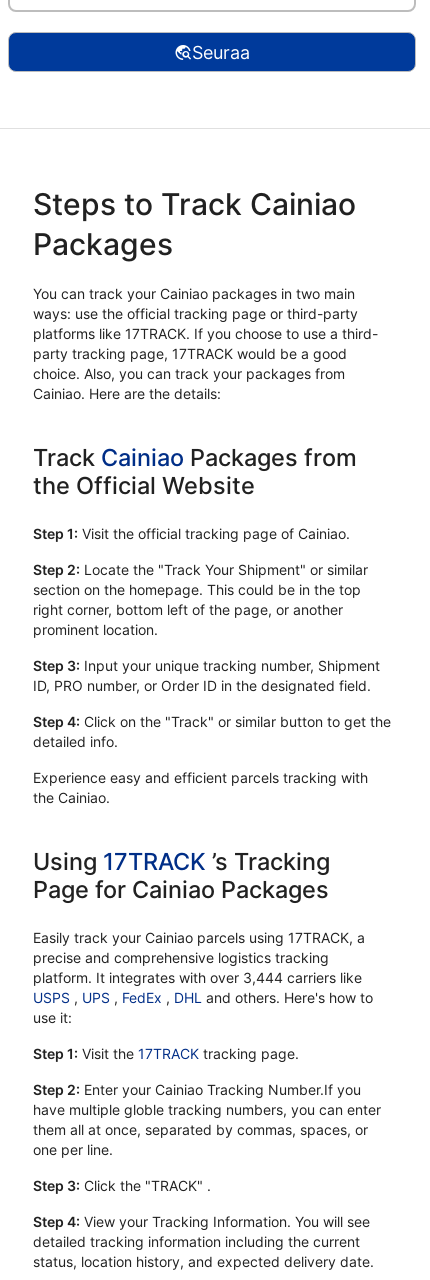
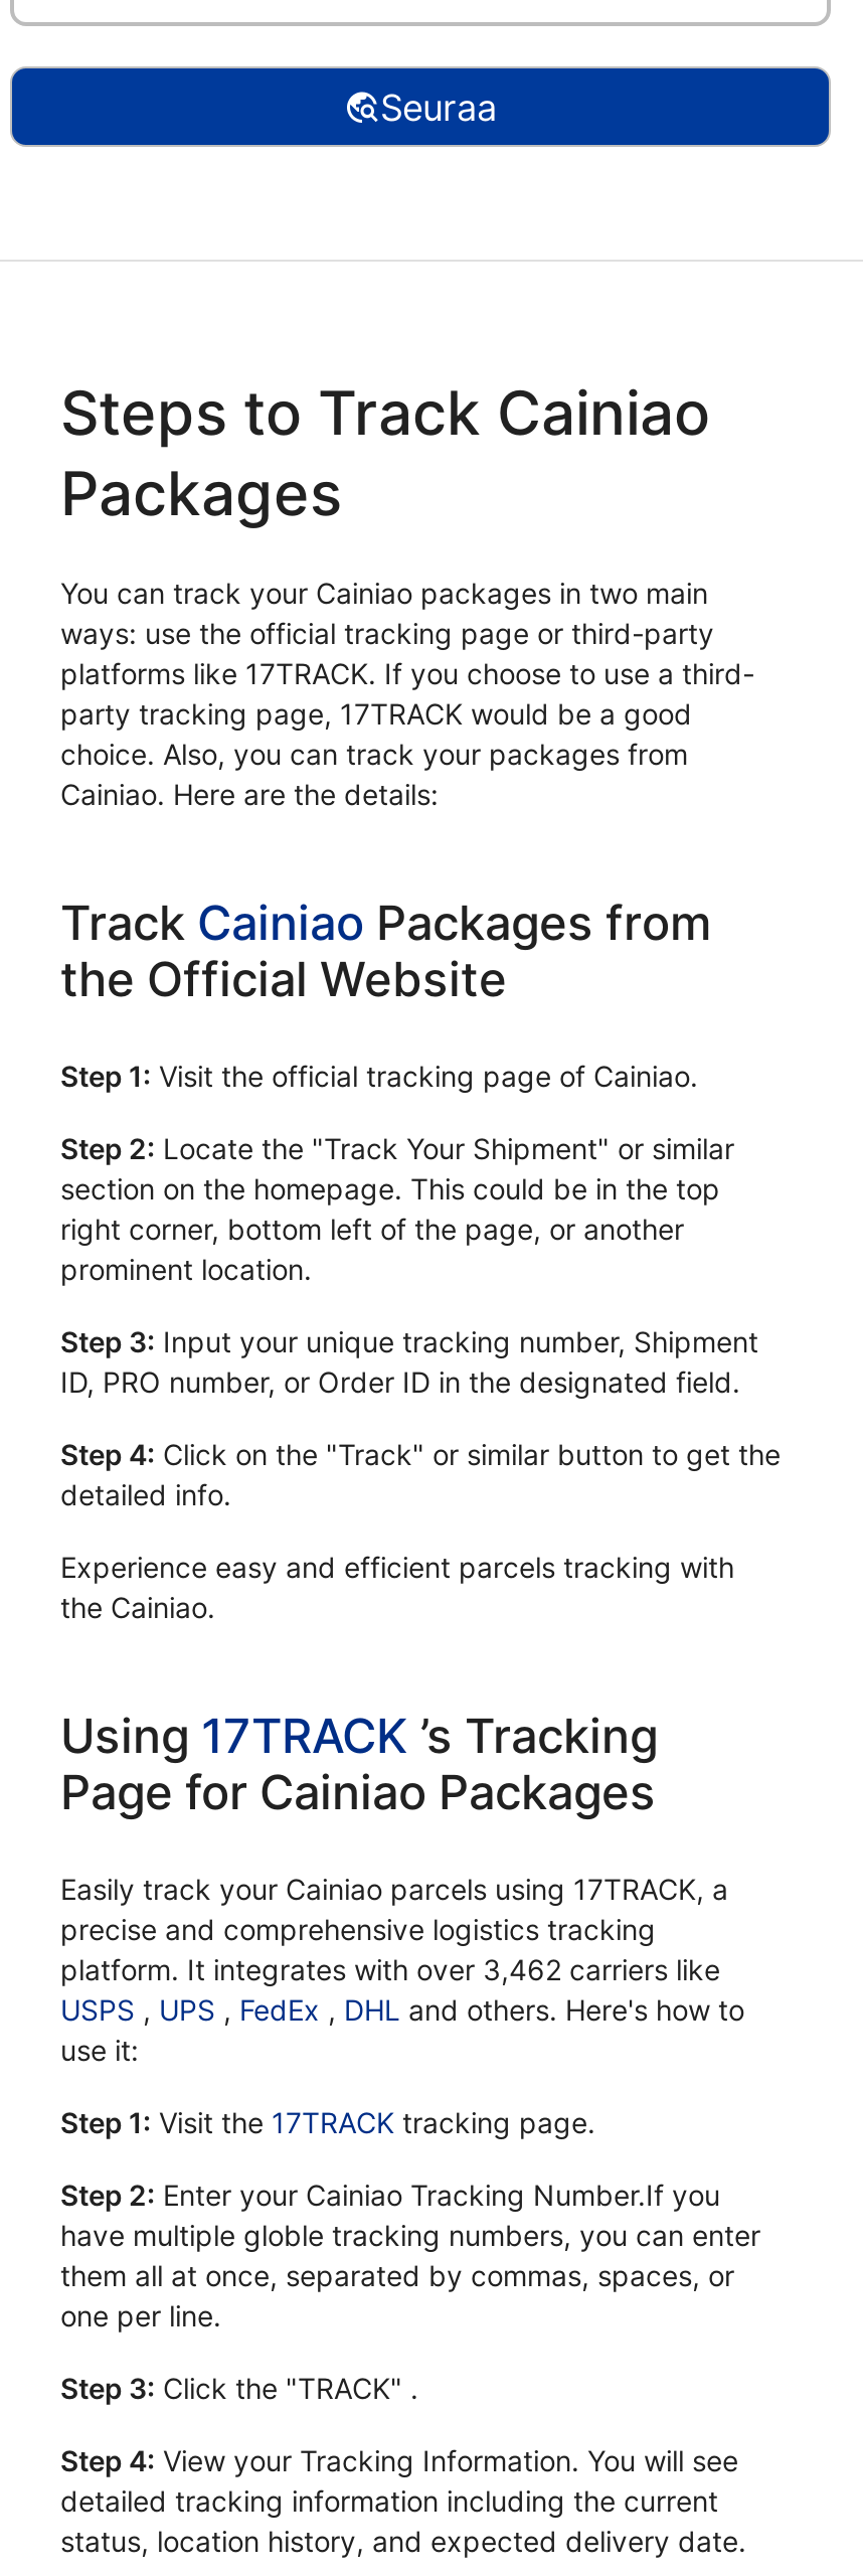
[33,969,362,986] platform. It integrates with over 3,444 carriers like -> [60,1952,720,1986] platform. It integrates with over 3,462 carriers like

